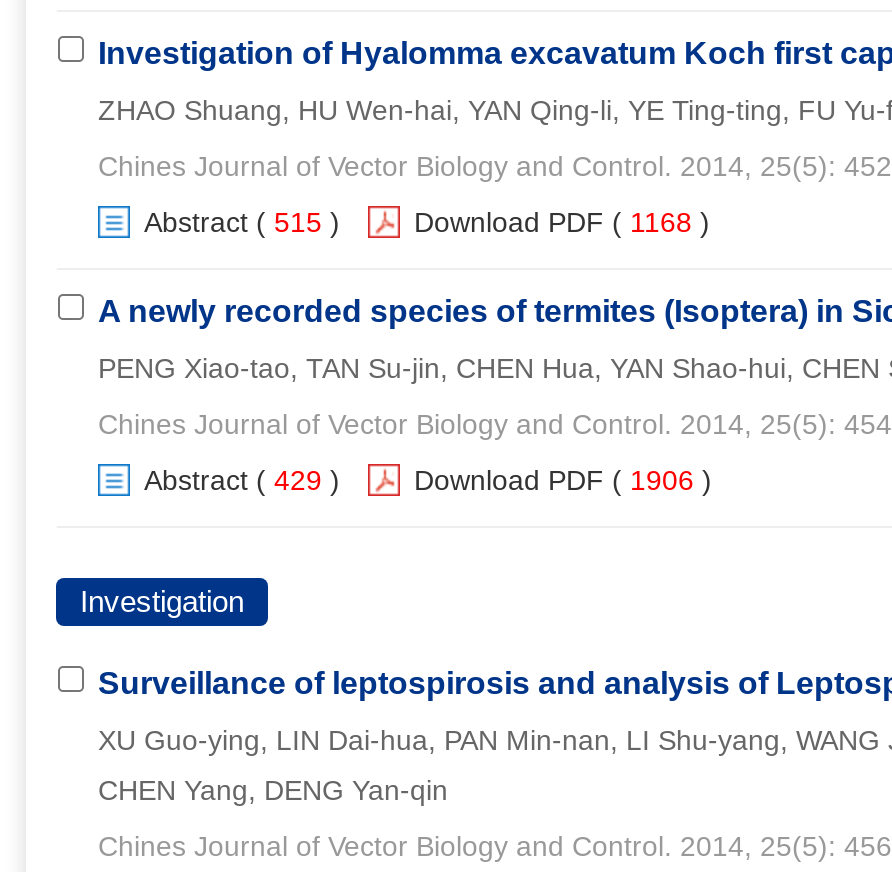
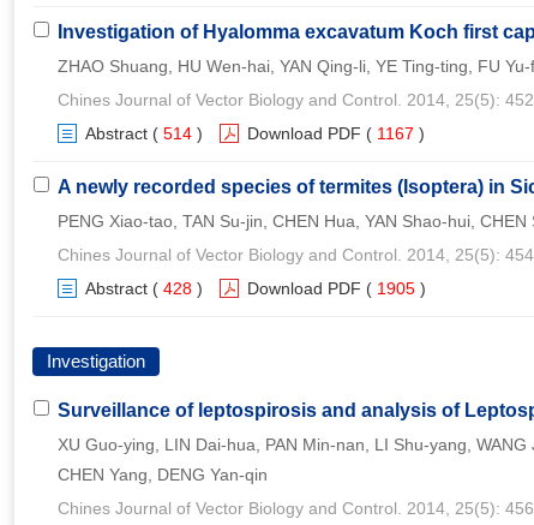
[144,206,348,238] Abstract ( 515) -> [85,124,208,143] Abstract ( 514)
[414,206,710,238] Download PDF ( 1168) -> [247,124,425,143] Download PDF ( 1167)
[144,464,348,496] Abstract ( 429) -> [85,279,208,298] Abstract ( 428)
[414,464,712,496] Download PDF ( 1906) -> [247,279,426,298] Download PDF ( 1905)

